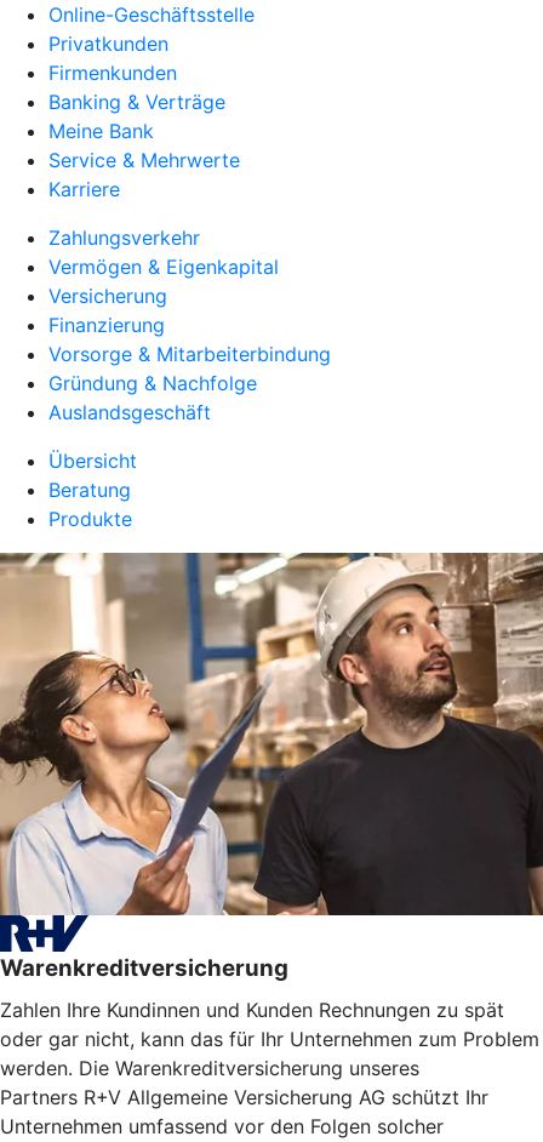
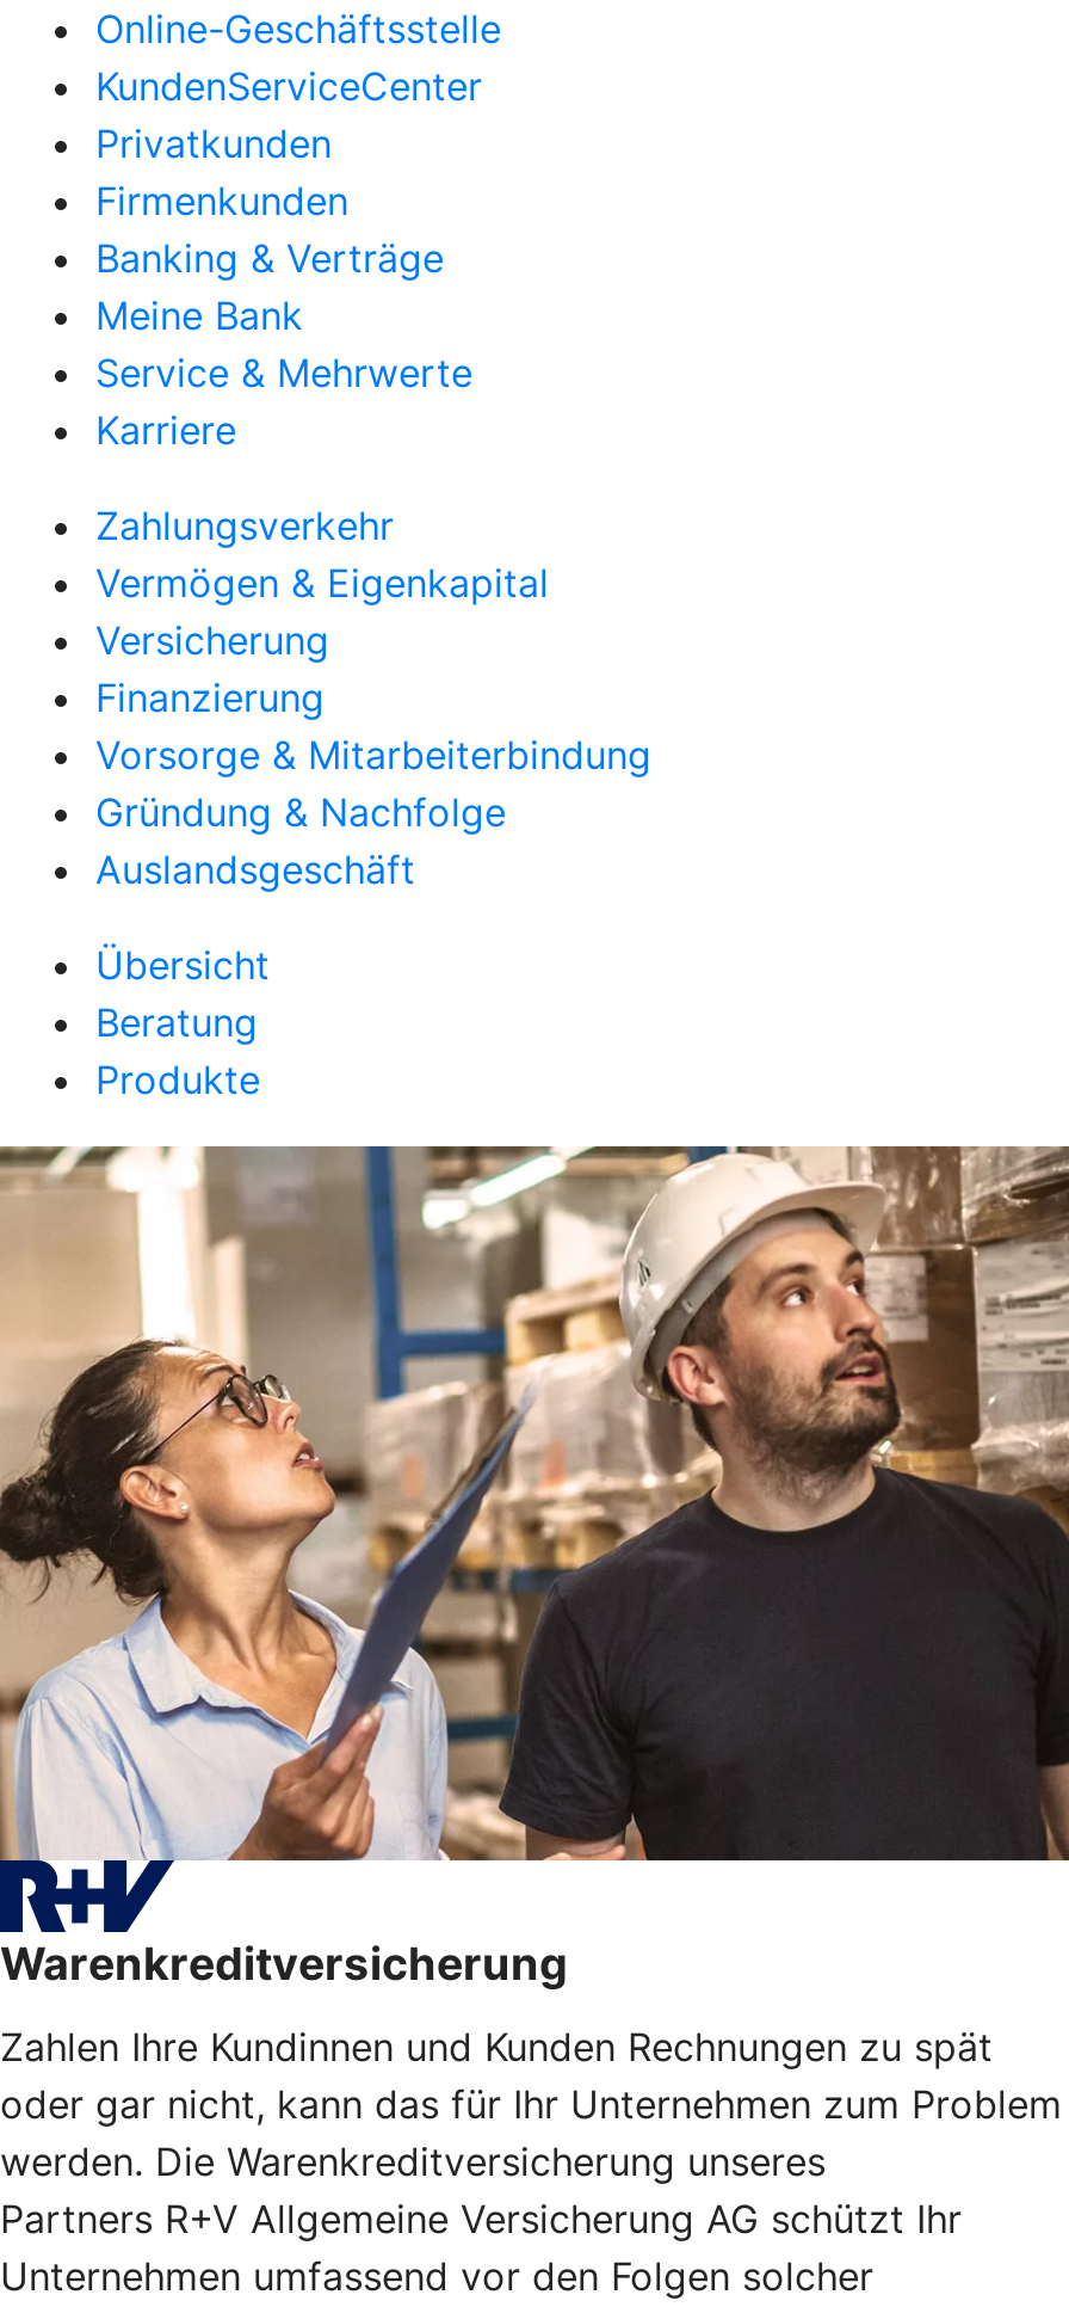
none -> [95,62,482,110] KundenServiceCenter

